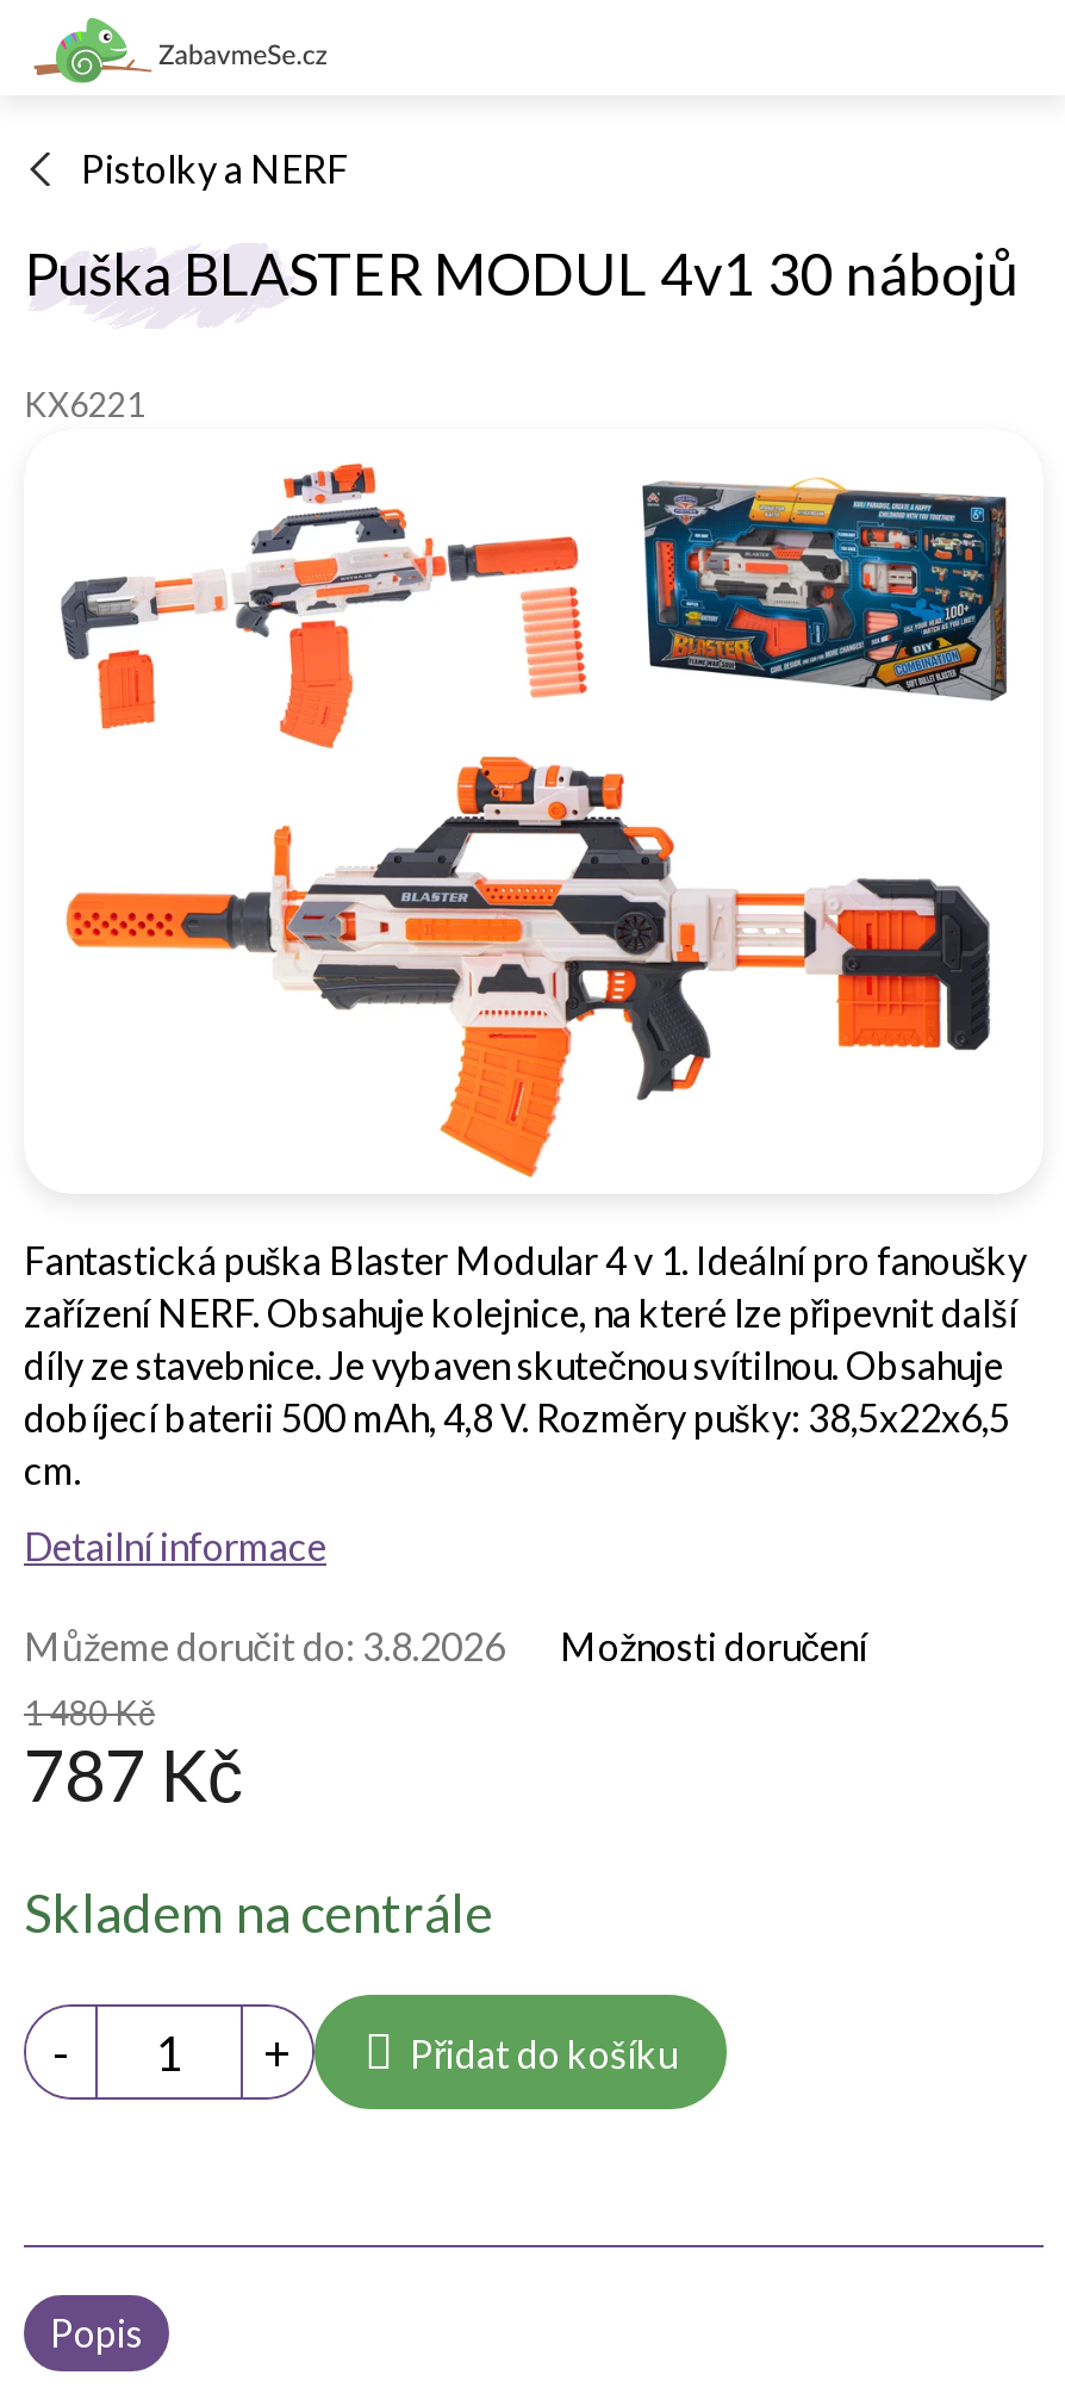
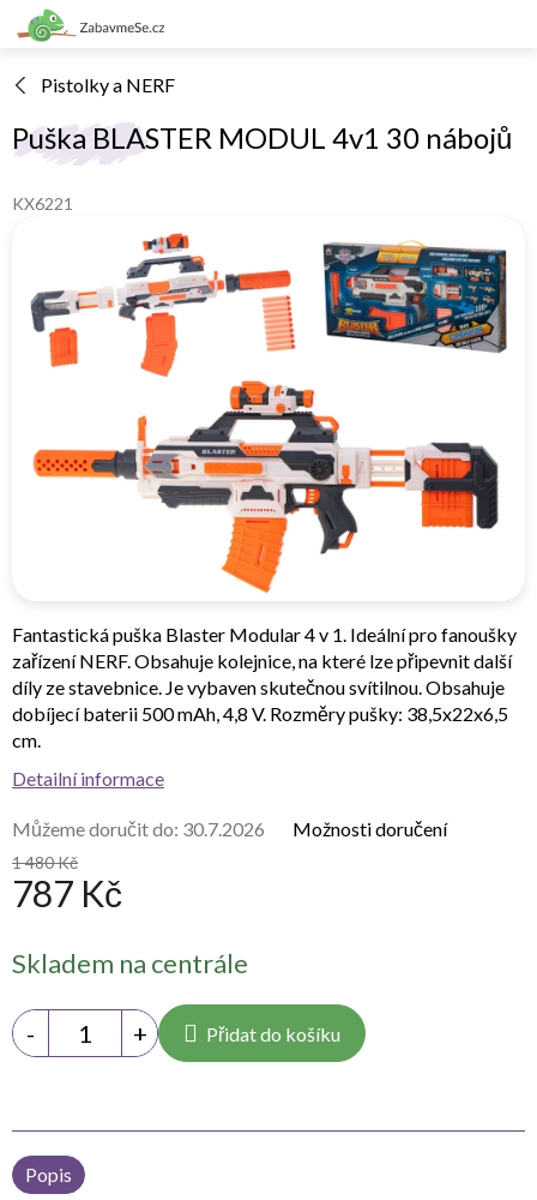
[24,1623,505,1669] Můžeme doručit do: 3.8.2026 -> [12,817,265,840] Můžeme doručit do: 30.7.2026

